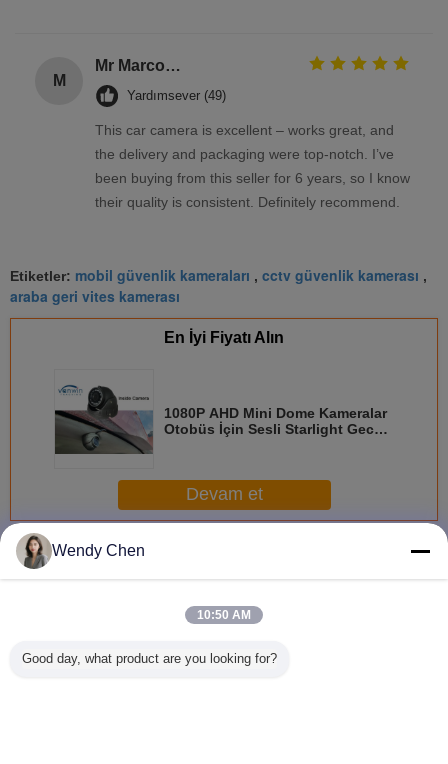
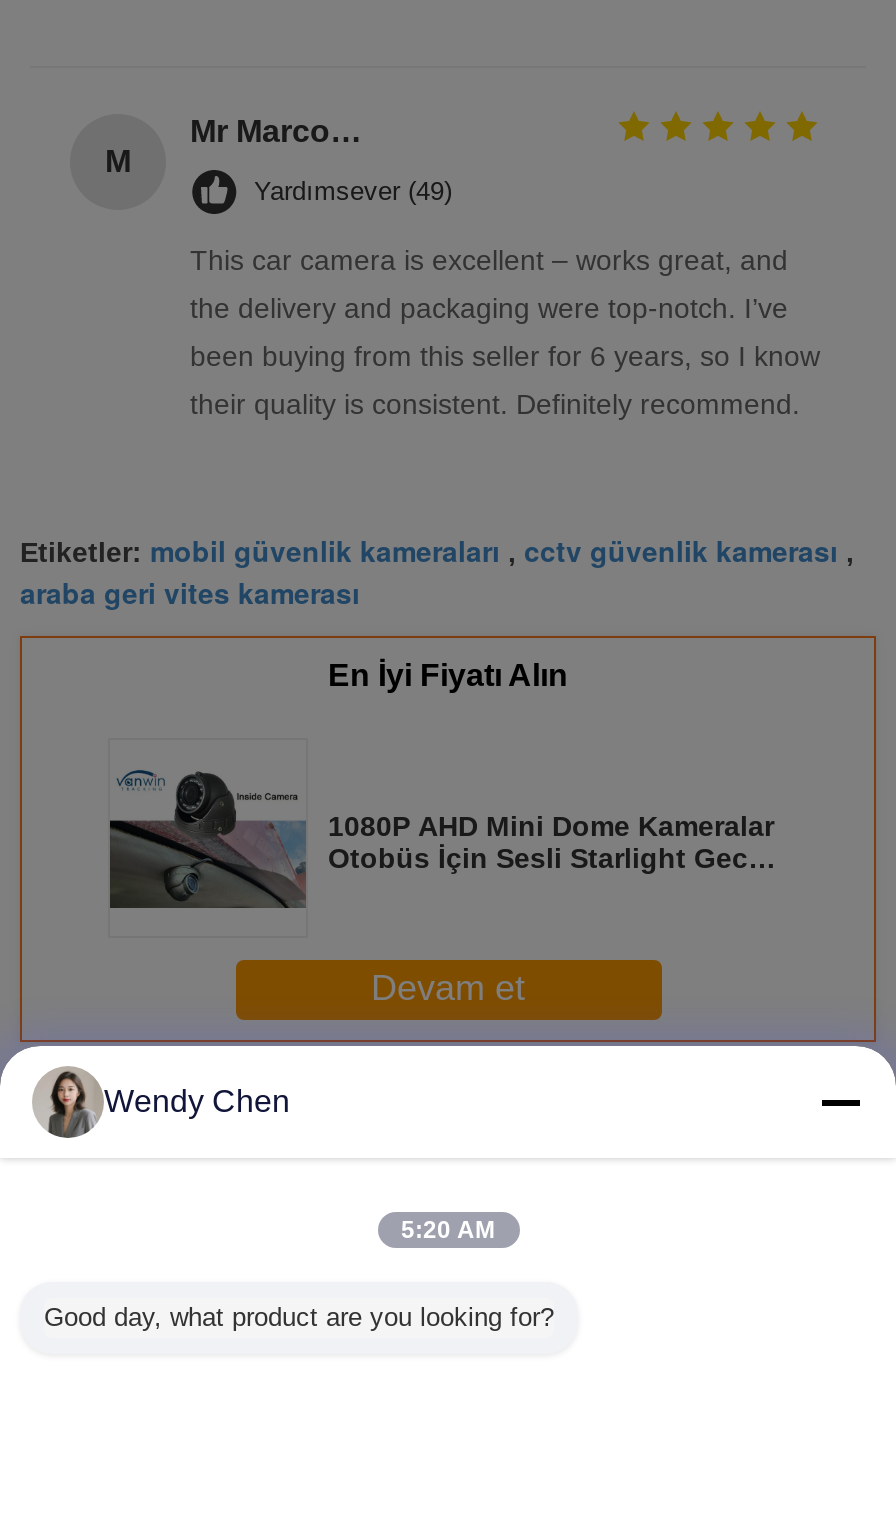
[197,608,251,622] 10:50 AM -> [401,1216,495,1244] 5:20 AM

